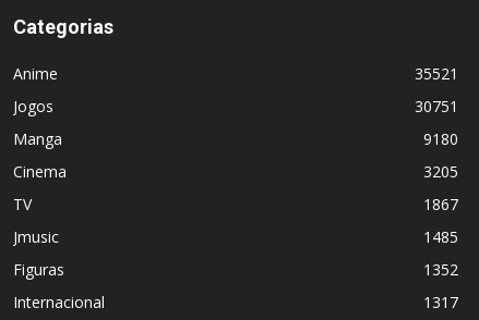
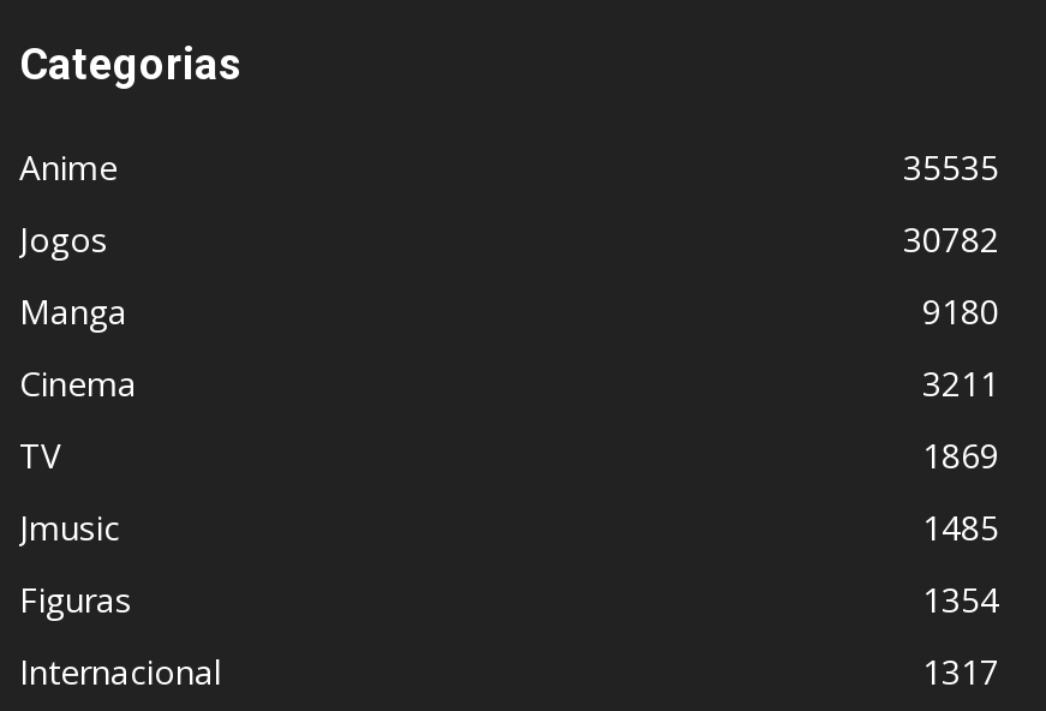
[415,63,458,84] 35521 -> [903,144,999,190] 35535
[415,96,458,116] 30751 -> [903,216,999,262] 30782
[423,161,458,182] 3205 -> [922,360,999,406] 3211
[423,194,458,214] 1867 -> [922,432,999,478] 1869
[423,259,458,280] 1352 -> [922,576,999,622] 1354

